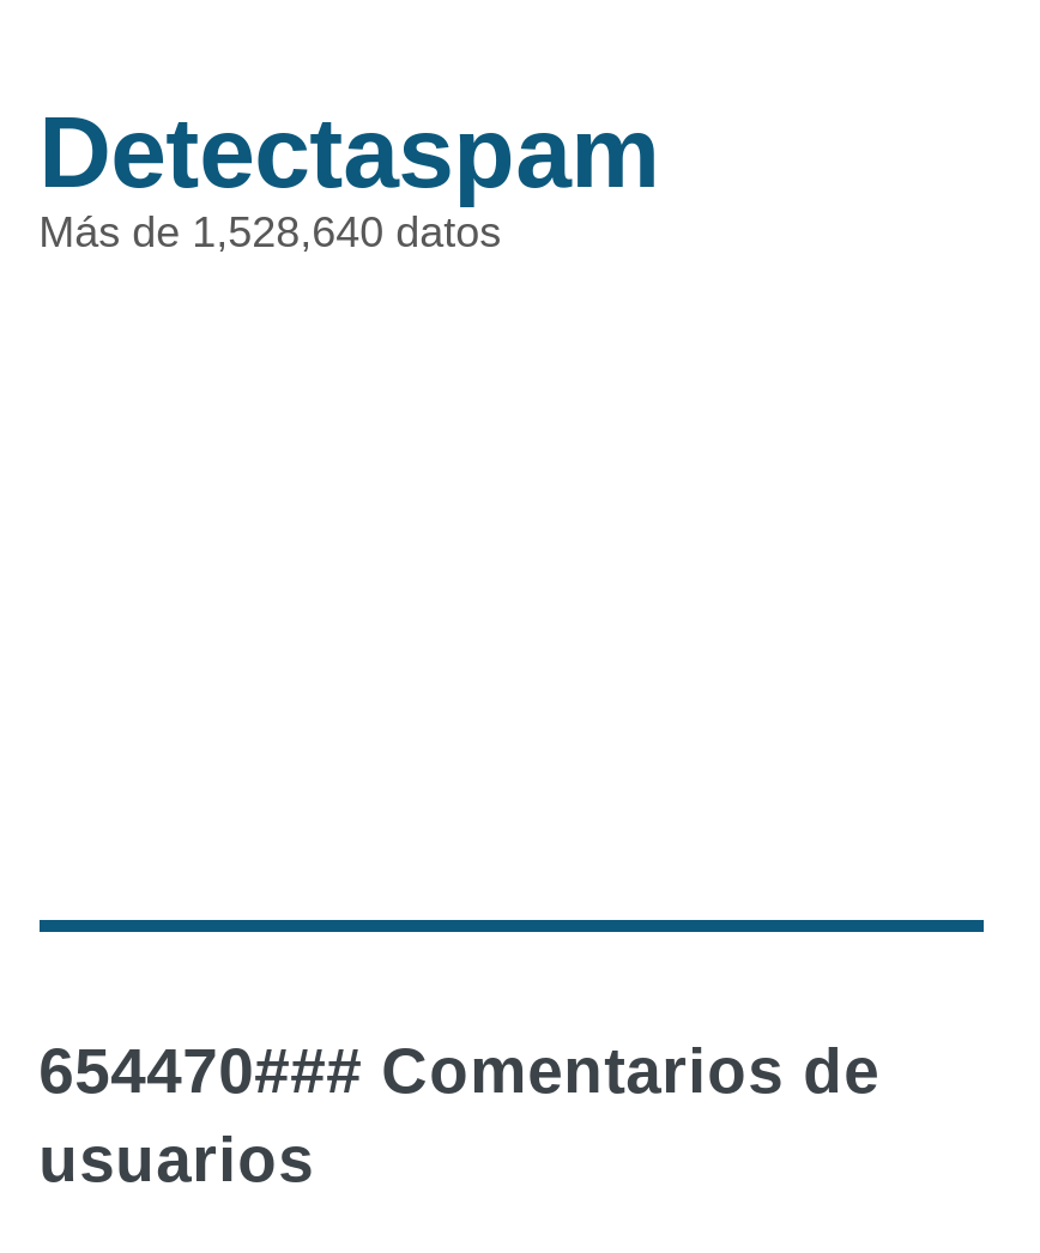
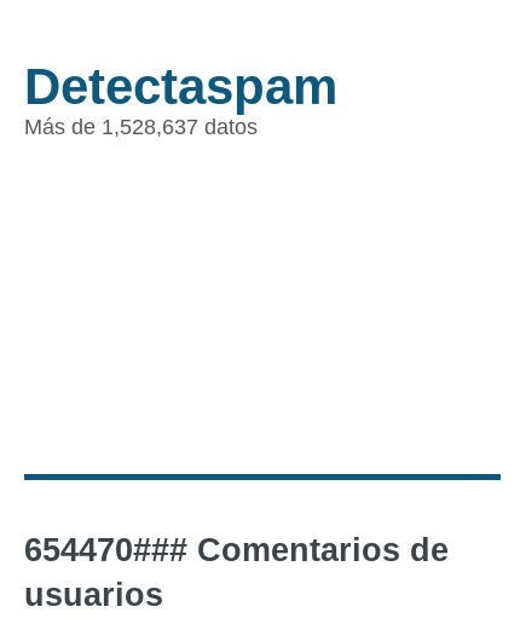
[39,208,501,256] Más de 1,528,640 datos -> [24,115,257,139] Más de 1,528,637 datos

